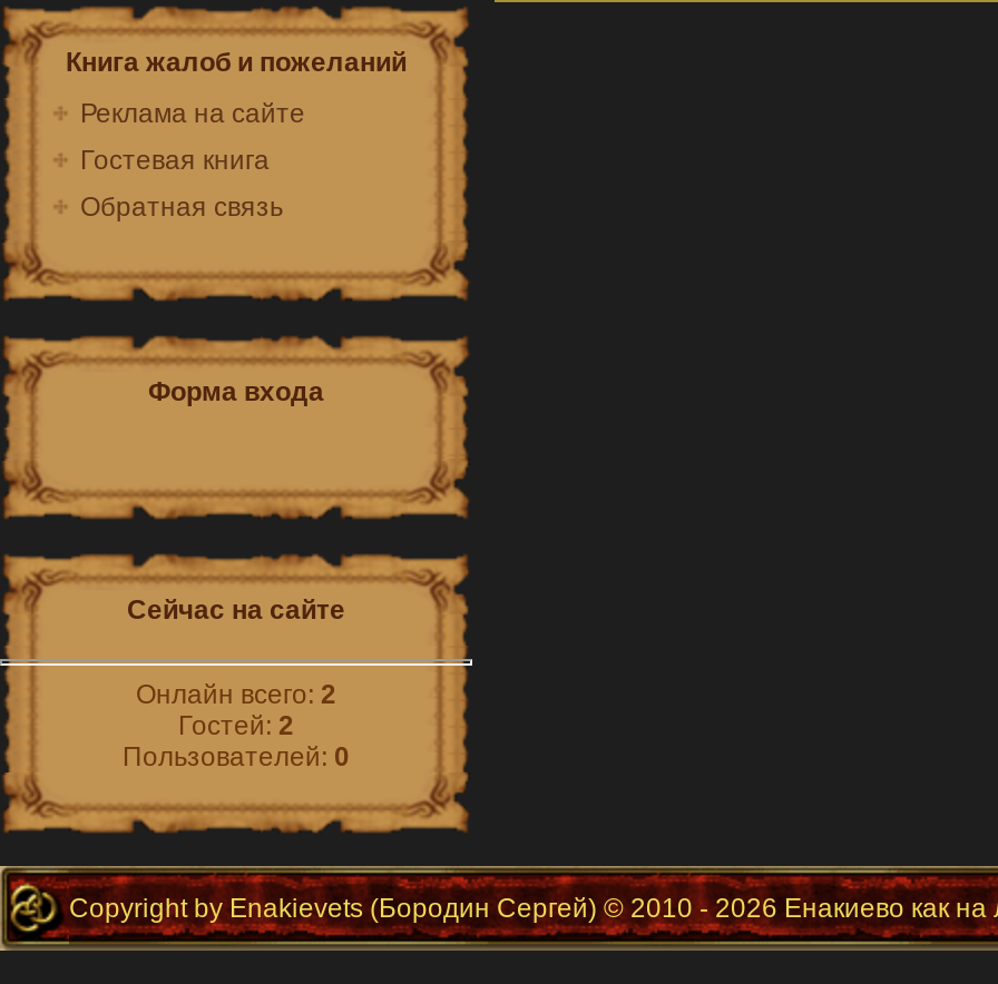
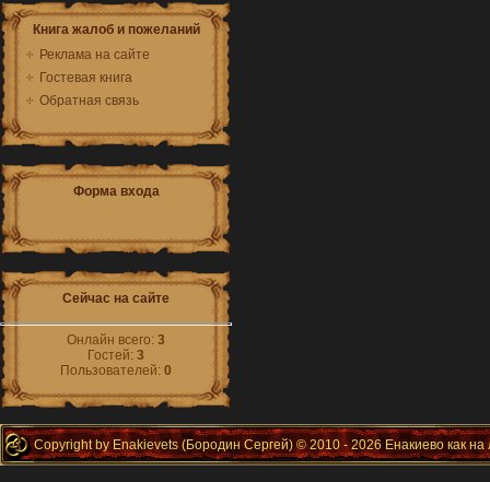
[136,679,336,710] Онлайн всего: 2 -> [67,332,165,348] Онлайн всего: 3
[178,710,294,741] Гостей: 2 -> [87,348,144,363] Гостей: 3

